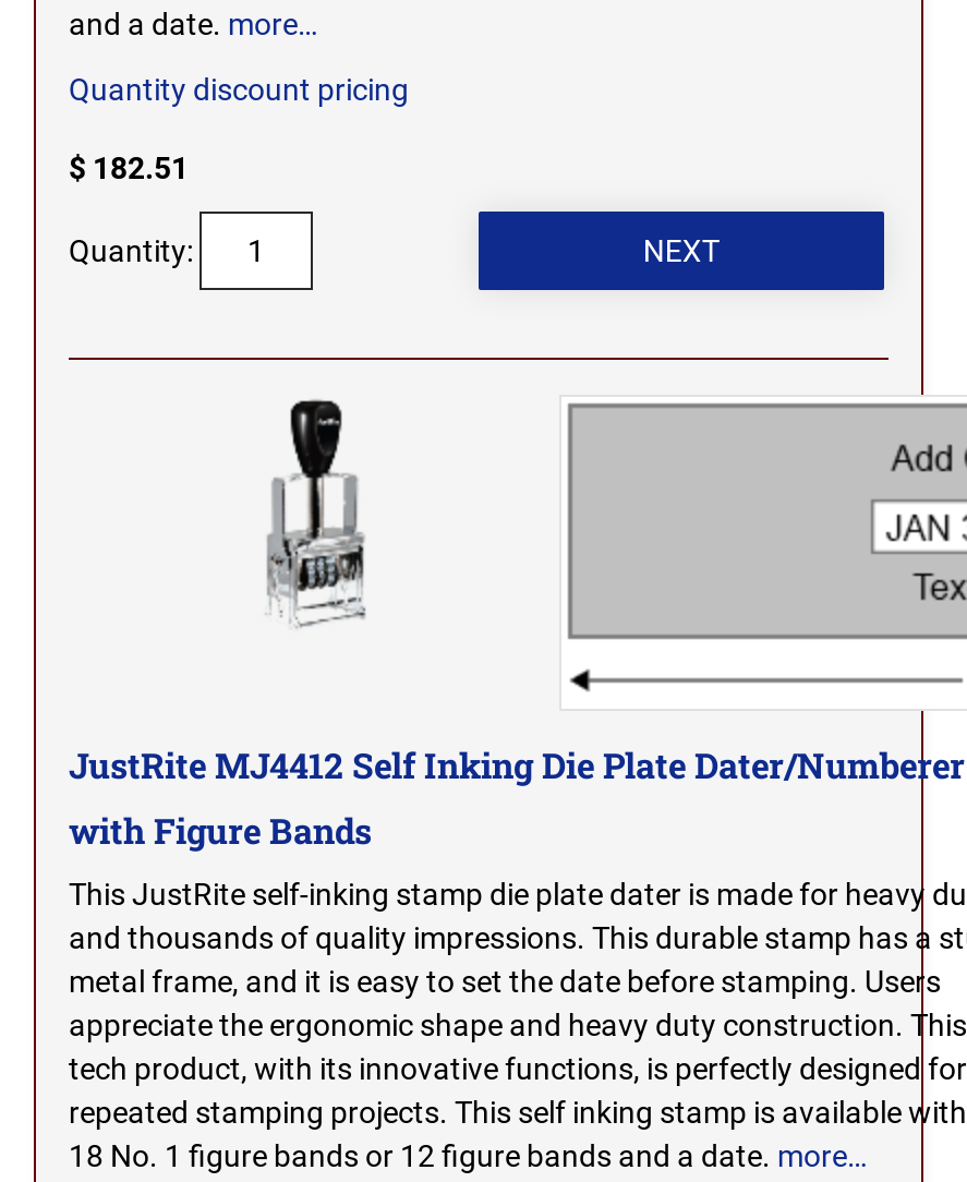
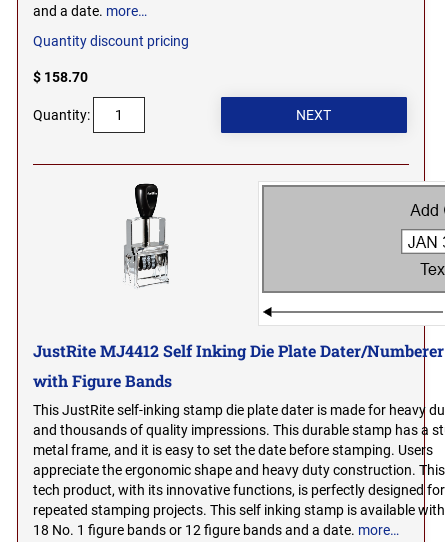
[69,150,189,184] $ 182.51 -> [33,69,88,85] $ 158.70

